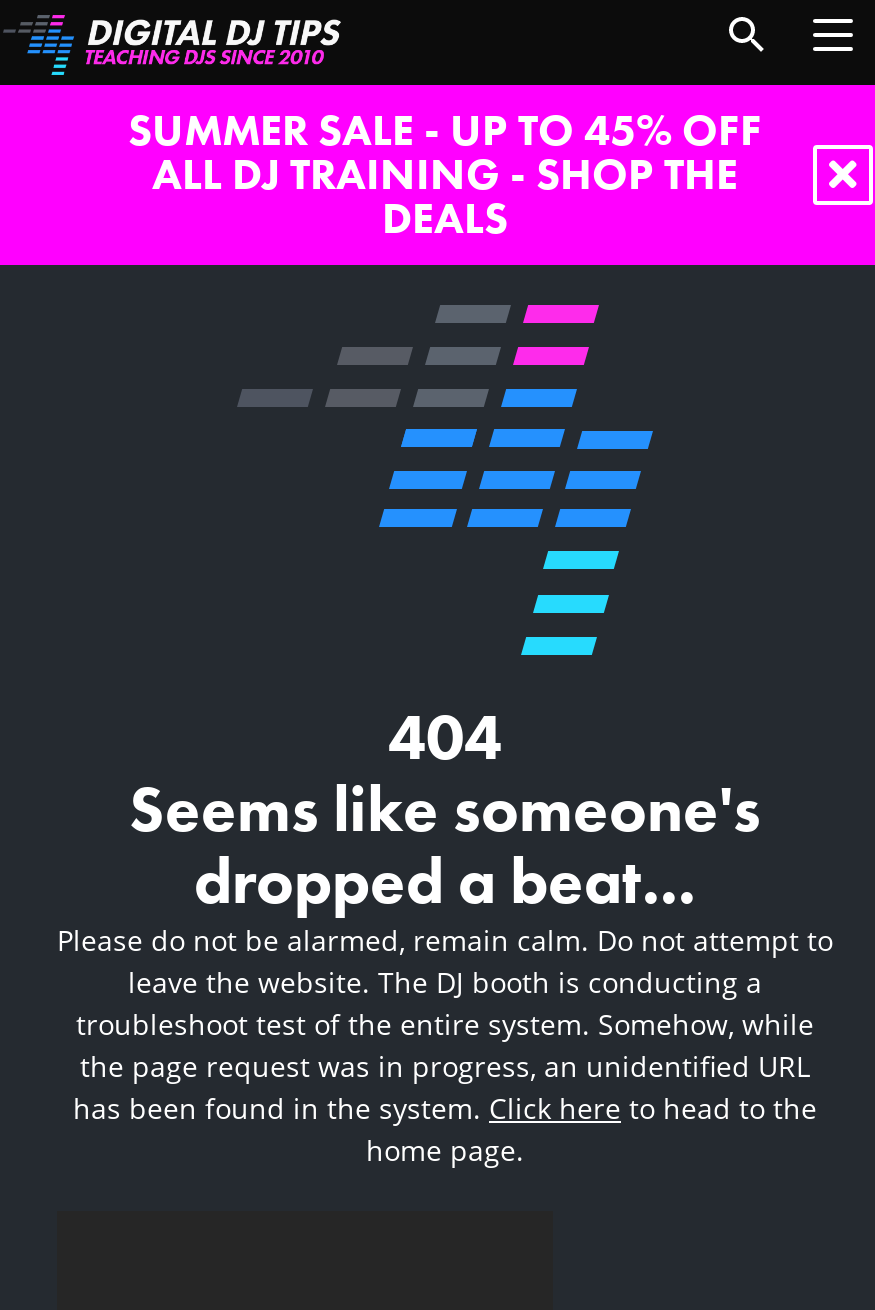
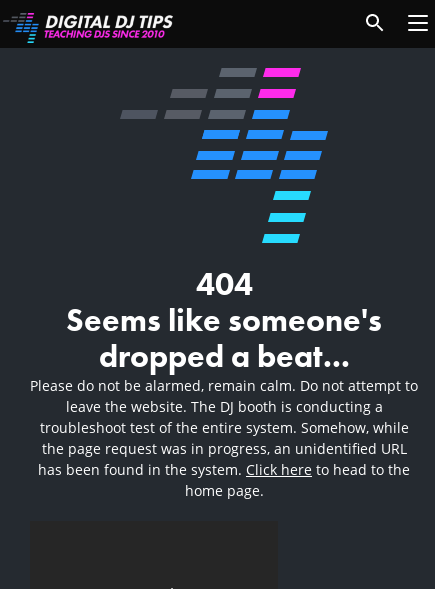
[128,101,762,247] SUMMER SALE - UP TO 45% OFF | ALL DJ TRAINING - SHOP THE | DEALS -> none

